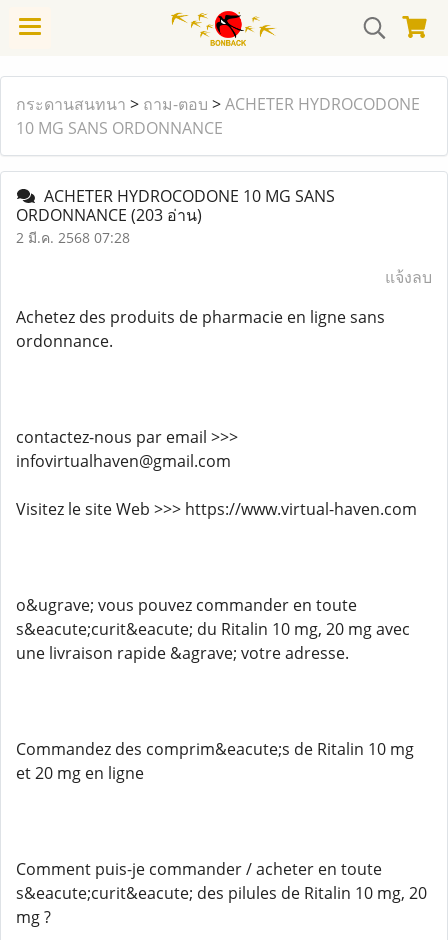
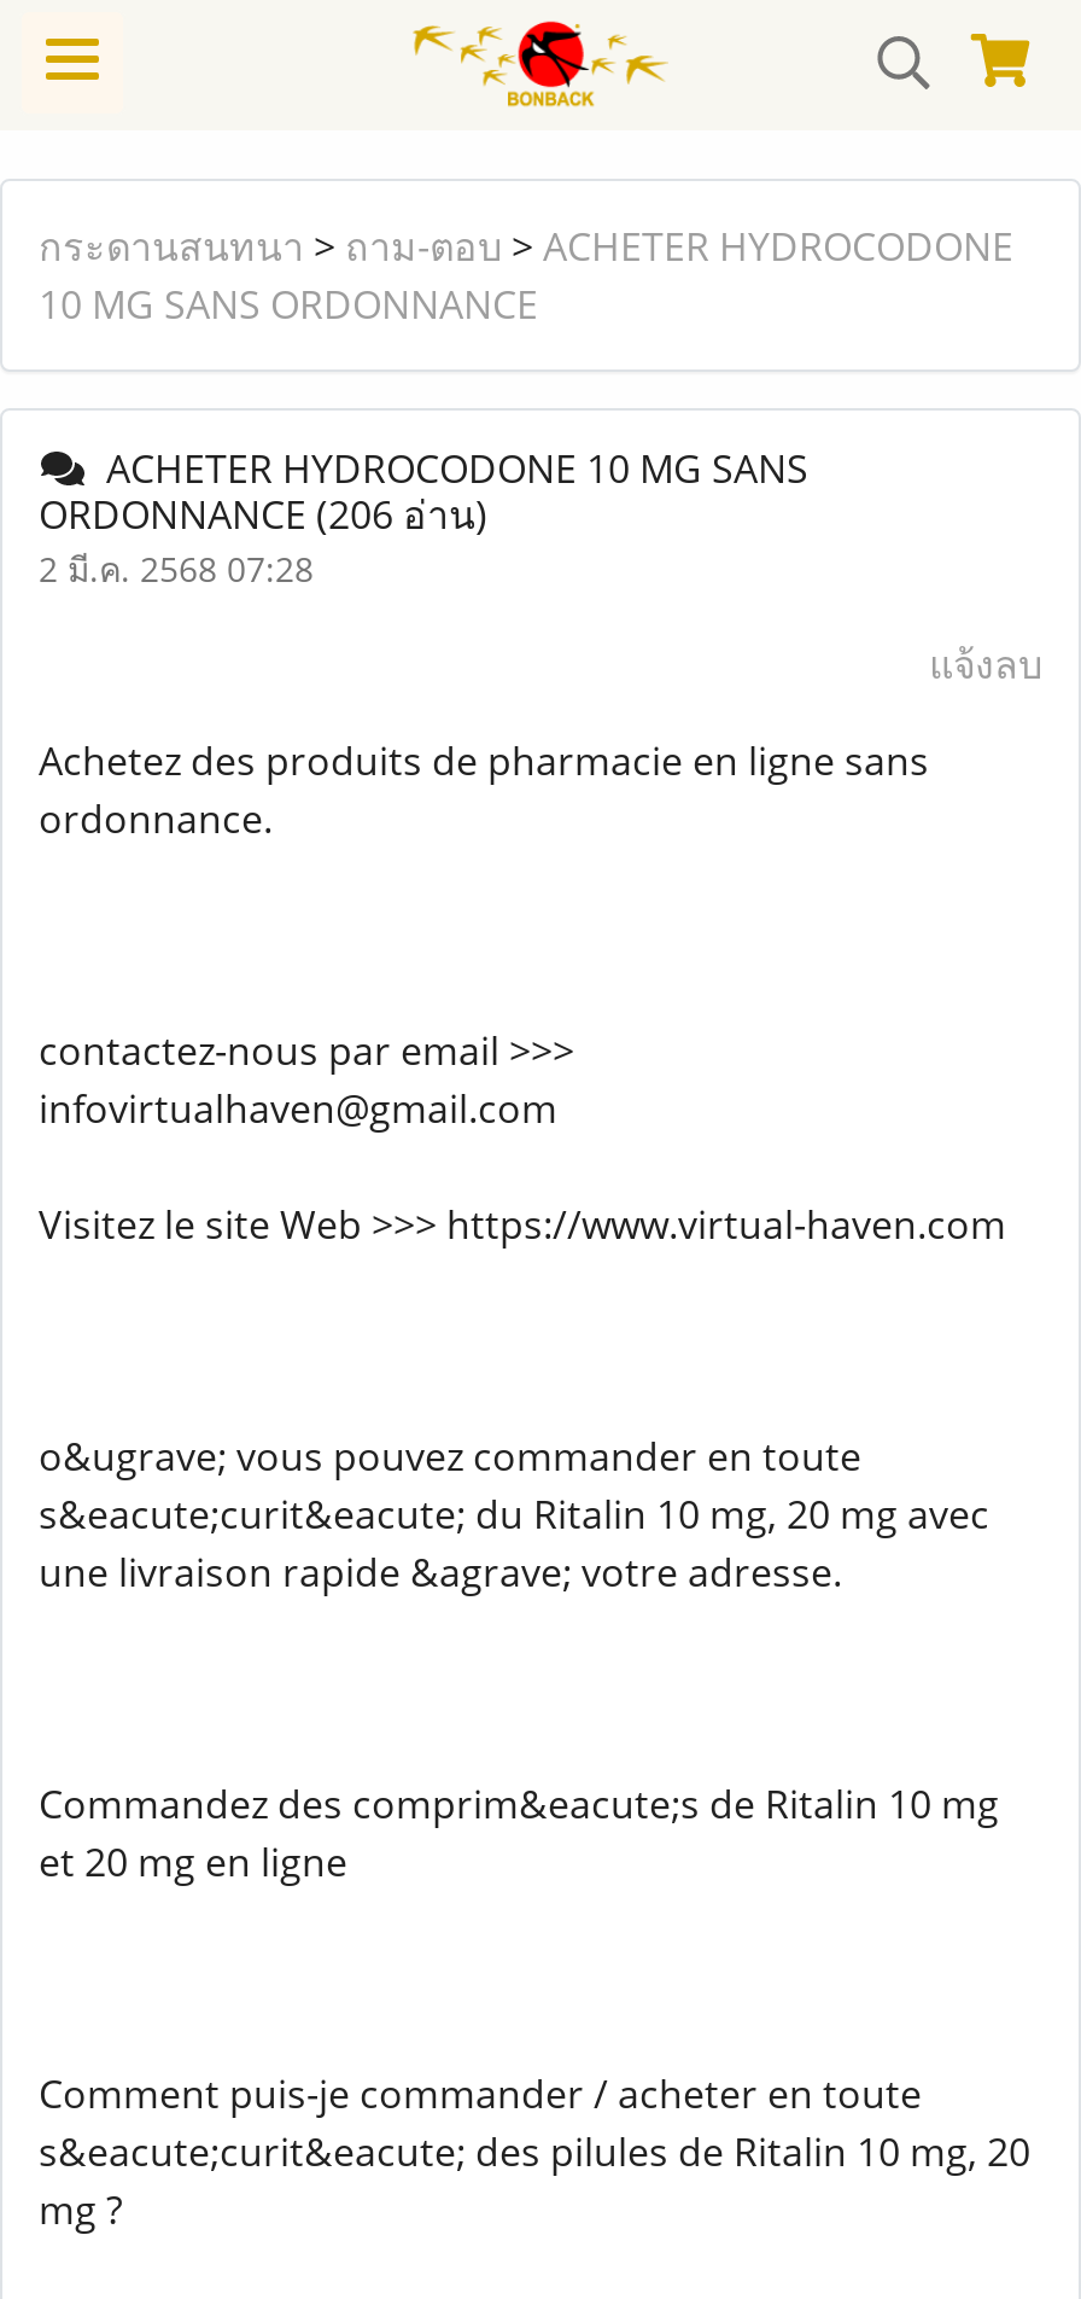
[16,204,202,226] ORDONNANCE (203 อ่าน) -> [39,488,487,541] ORDONNANCE (206 อ่าน)

